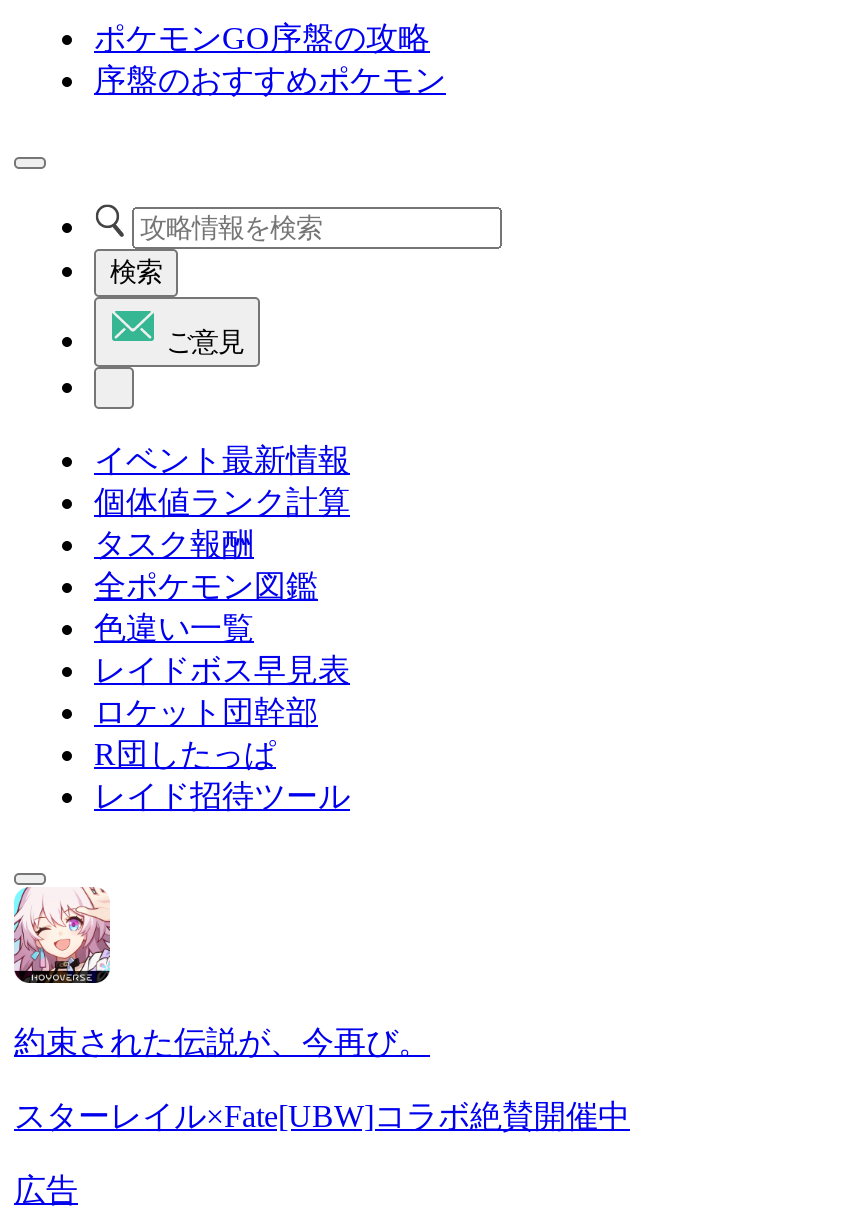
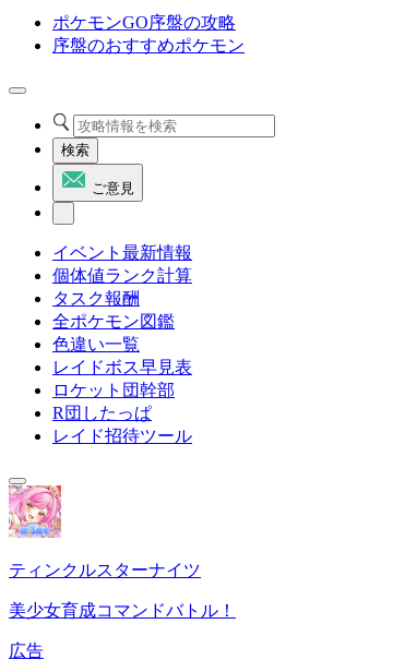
[12,885,430,1059] [image] | 約束された伝説が、今再び。 -> [8,484,201,579] [image] | ティンクルスターナイツ
[14,1099,630,1133] スターレイル×Fate[UBW]コラボ絶賛開催中 -> [9,601,236,620] 美少女育成コマンドバトル！

